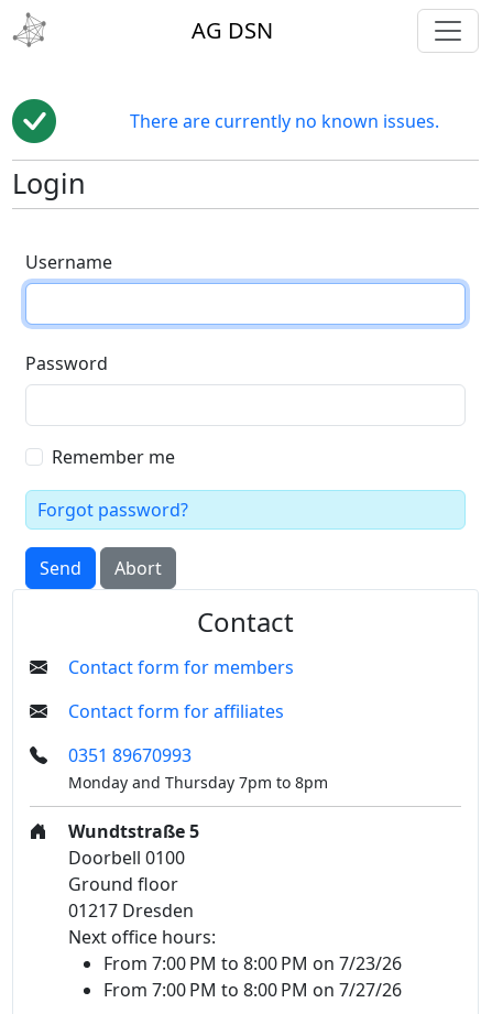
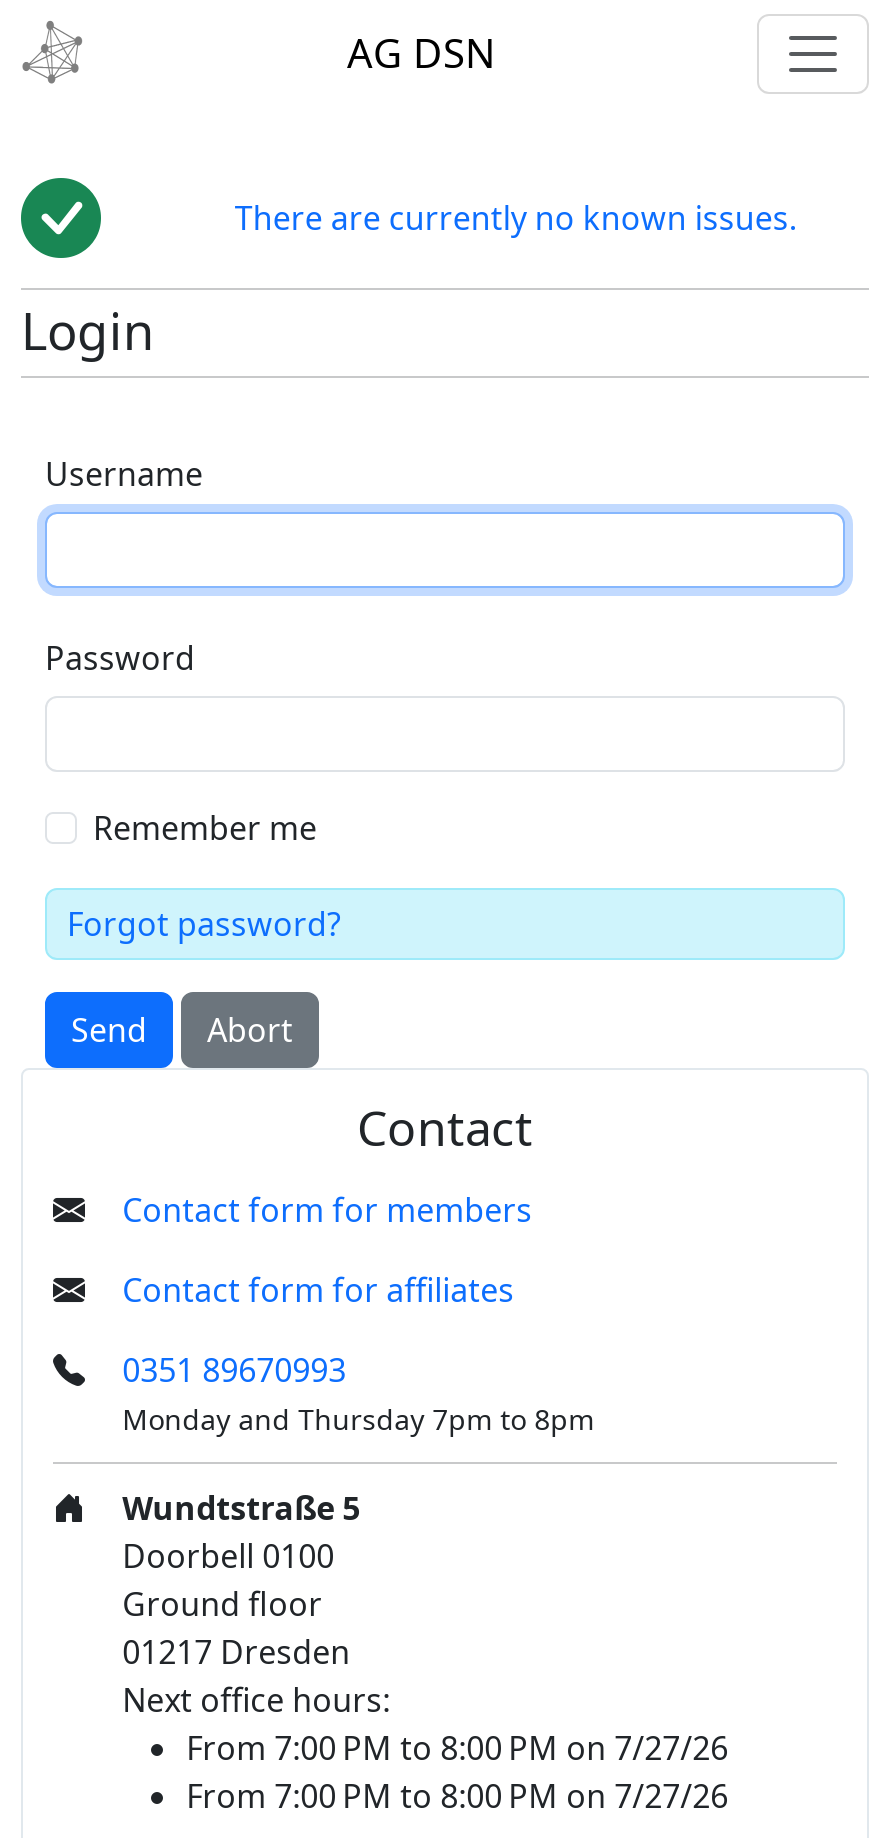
[103,951,401,976] From 7:00 PM to 8:00 PM on 7/23/26 -> [186,1726,728,1770] From 7:00 PM to 8:00 PM on 7/27/26

